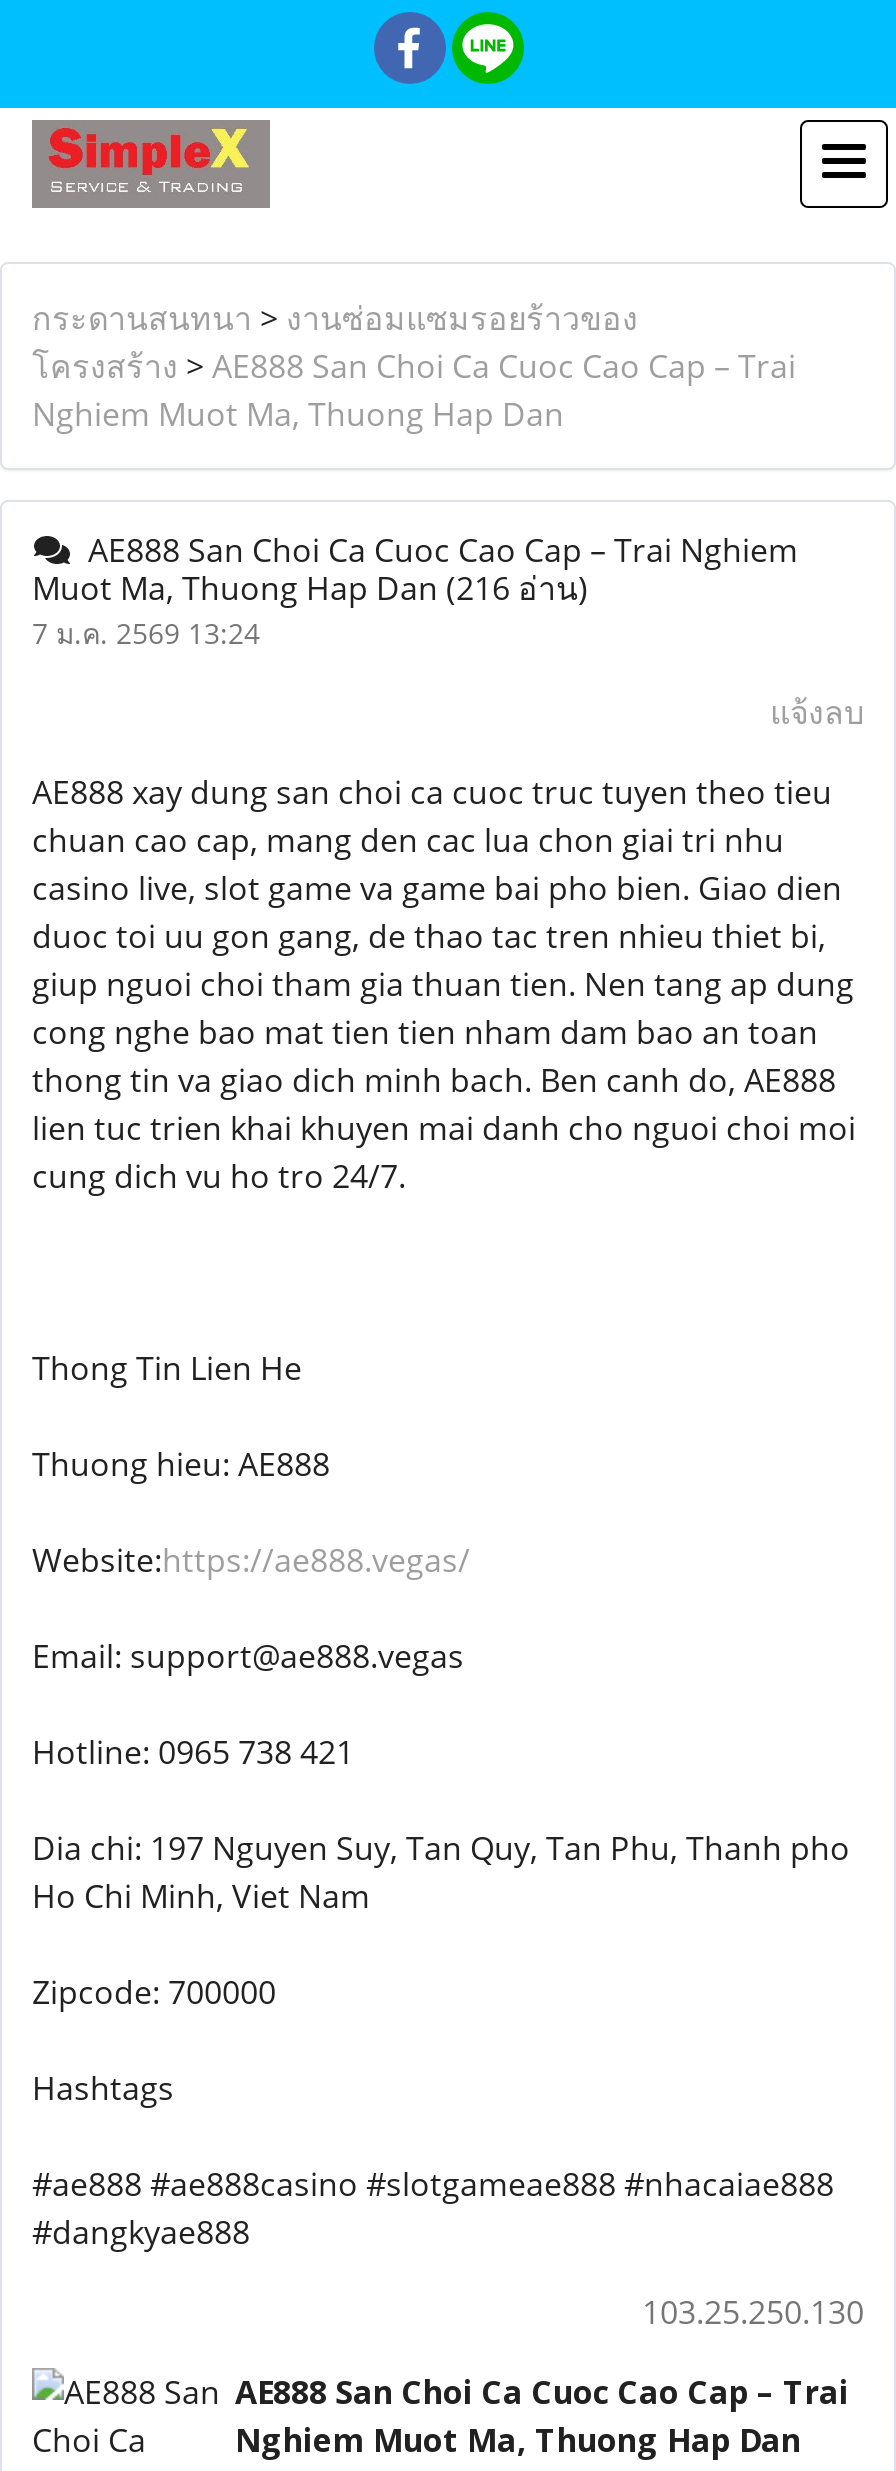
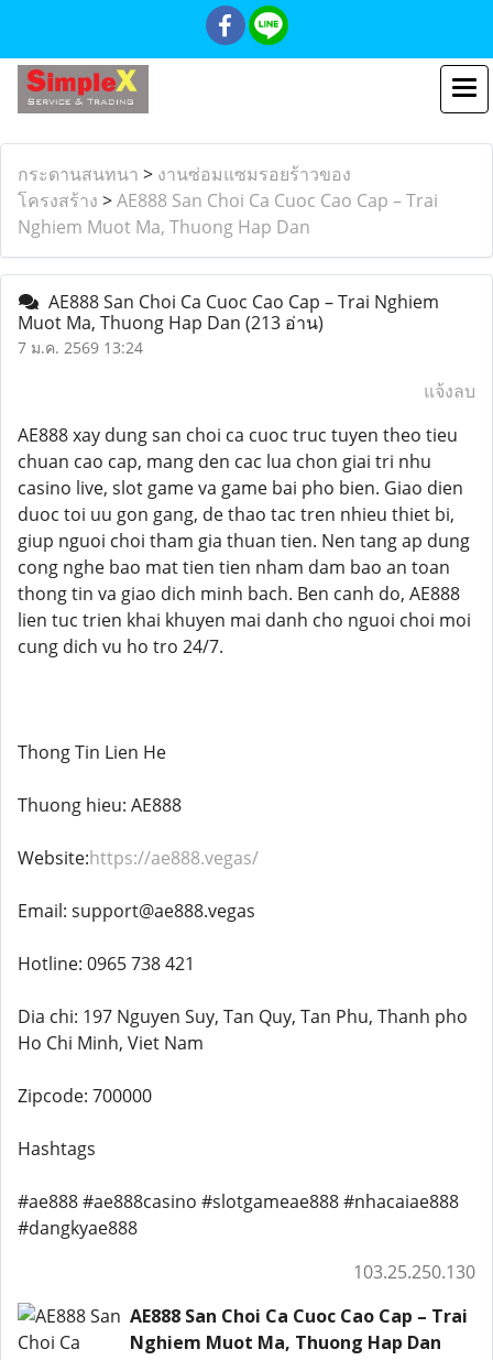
[32,566,588,610] Muot Ma, Thuong Hap Dan (216 อ่าน) -> [18,311,324,335] Muot Ma, Thuong Hap Dan (213 อ่าน)

